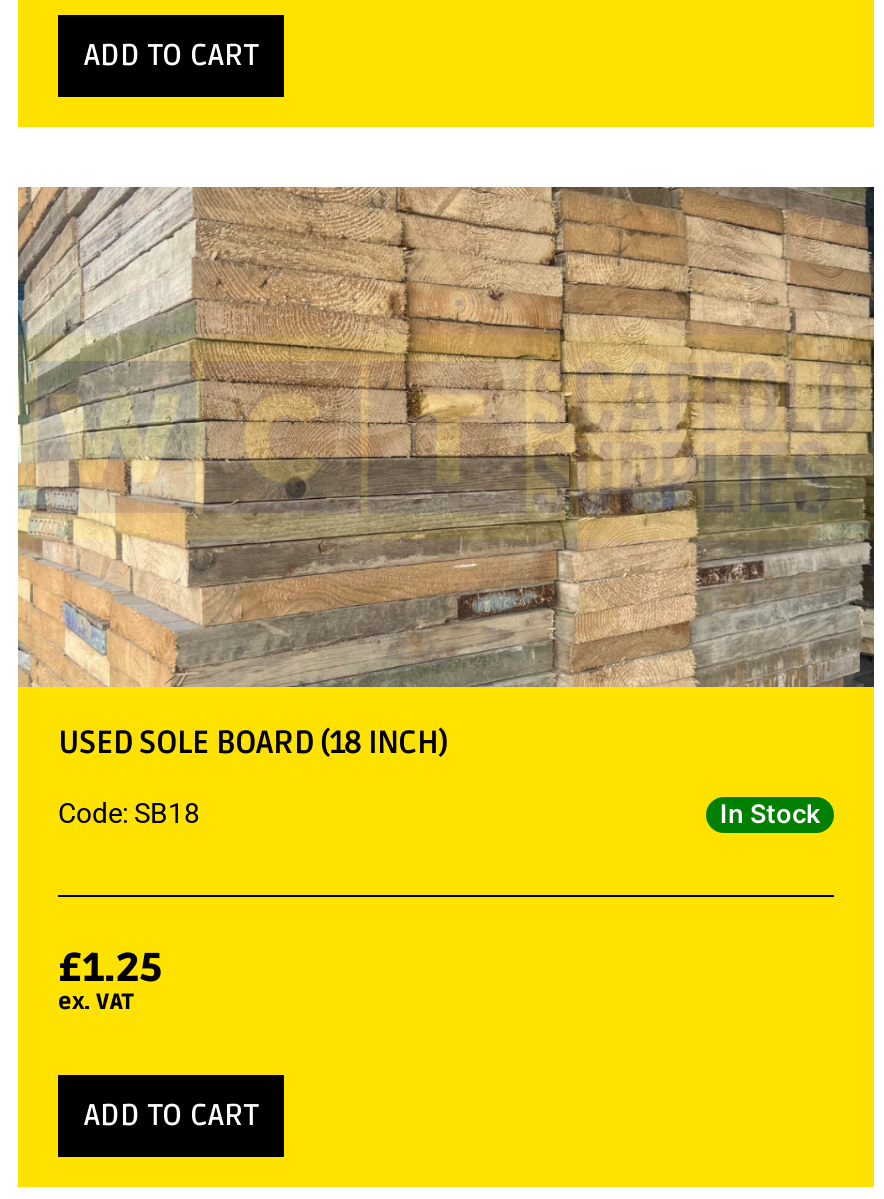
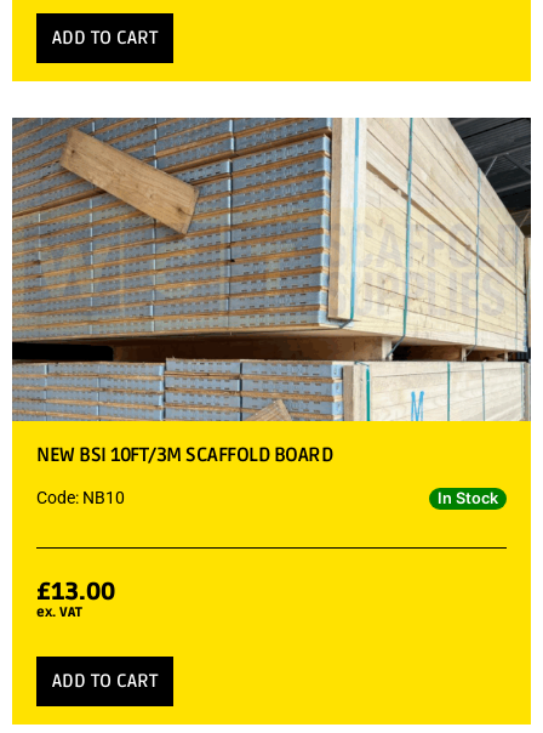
[18,185,874,762] [image] | USED SOLE BOARD (18 INCH) -> [11,117,532,467] [image] | NEW BSI 10FT/3M SCAFFOLD BOARD
[58,796,200,828] Code: SB18 -> [36,487,125,507] Code: NB10
[58,944,162,992] £1.25 -> [36,577,115,606] £13.00

